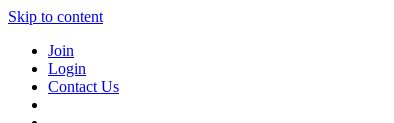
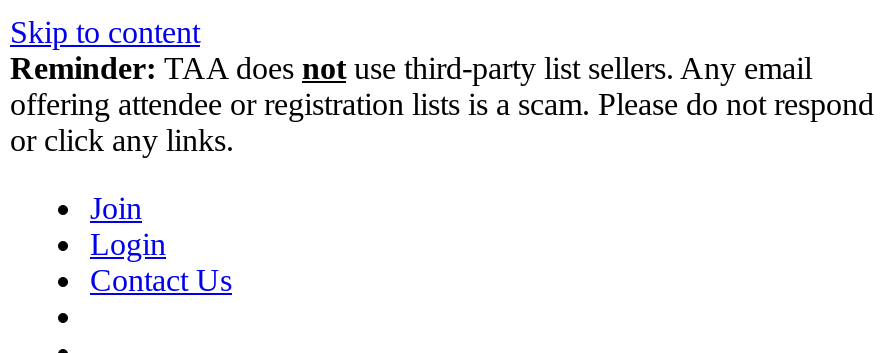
none -> [10,51,874,157] Reminder: TAA does not use third-party list sellers. Any email | offering attendee or registration lists is a scam. Please do not respond | or click any links.

